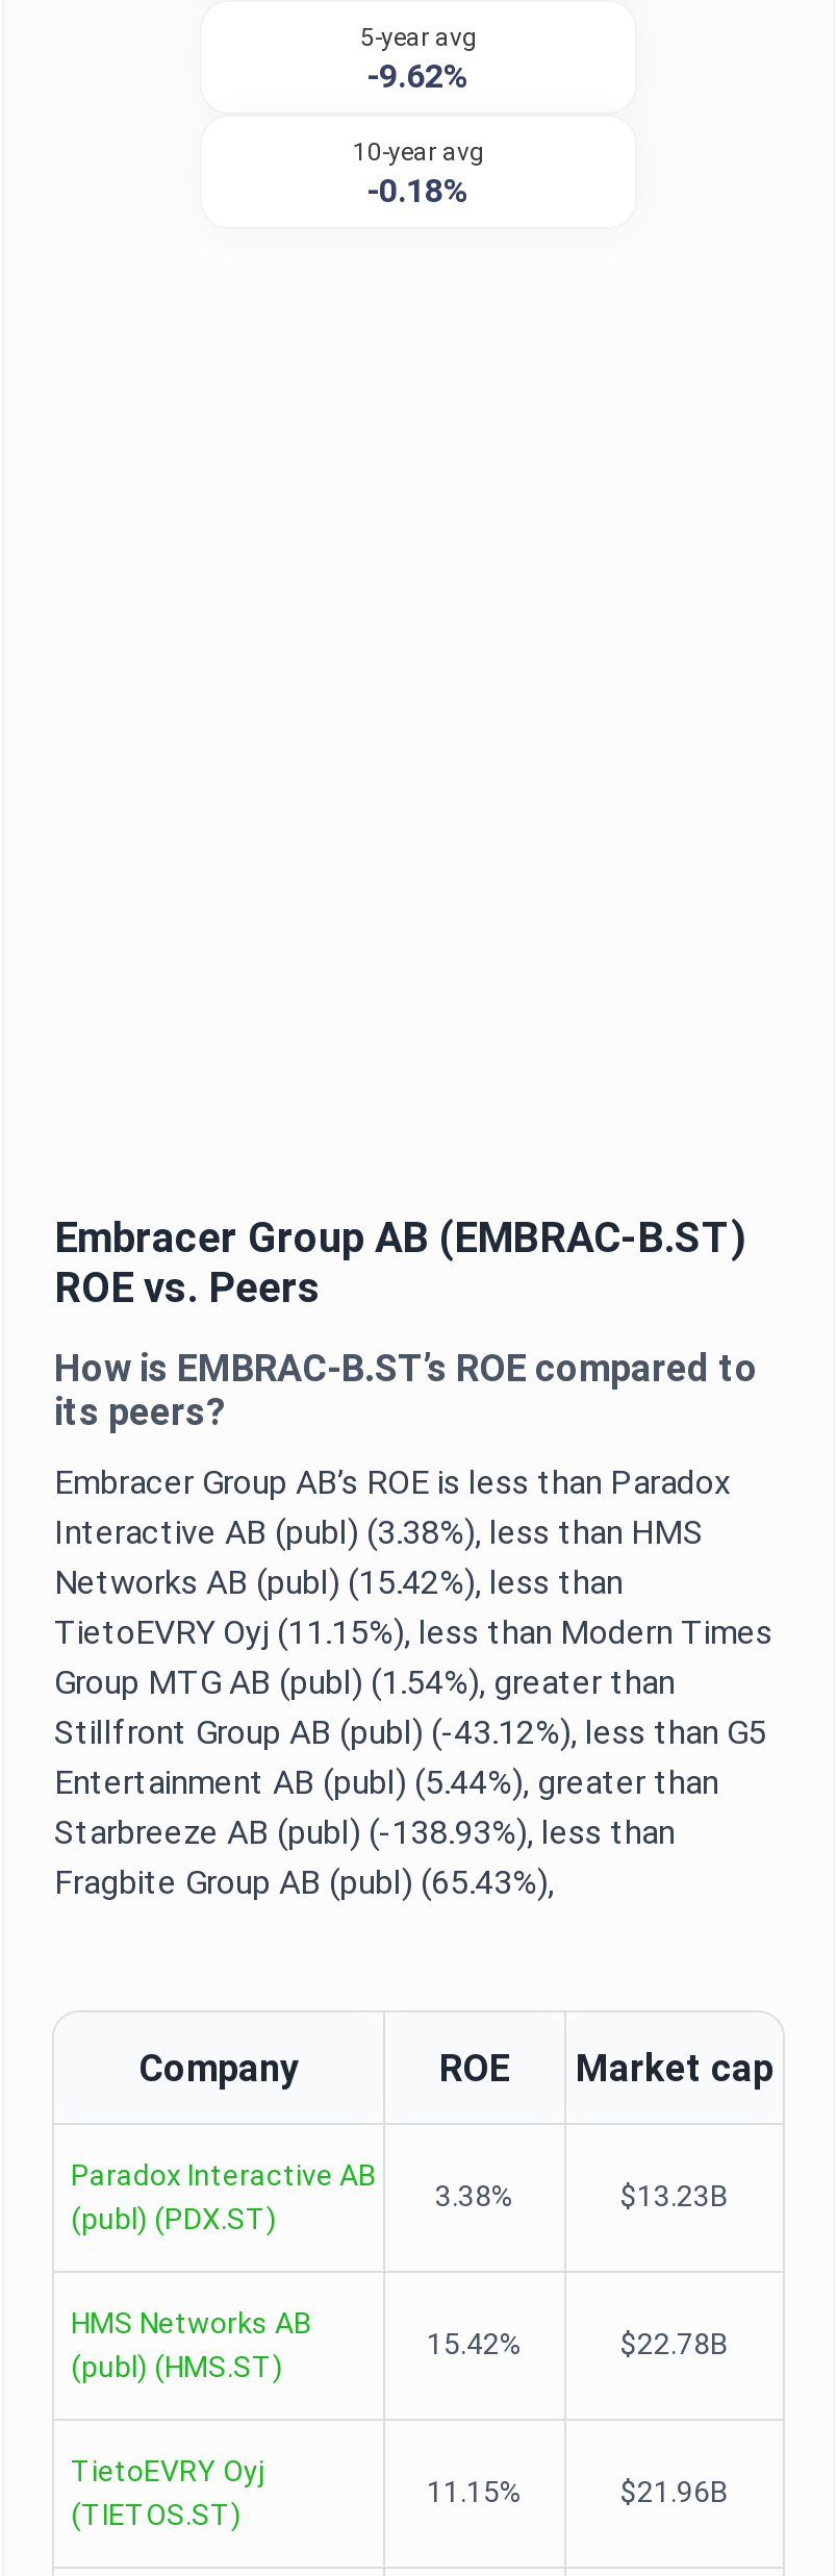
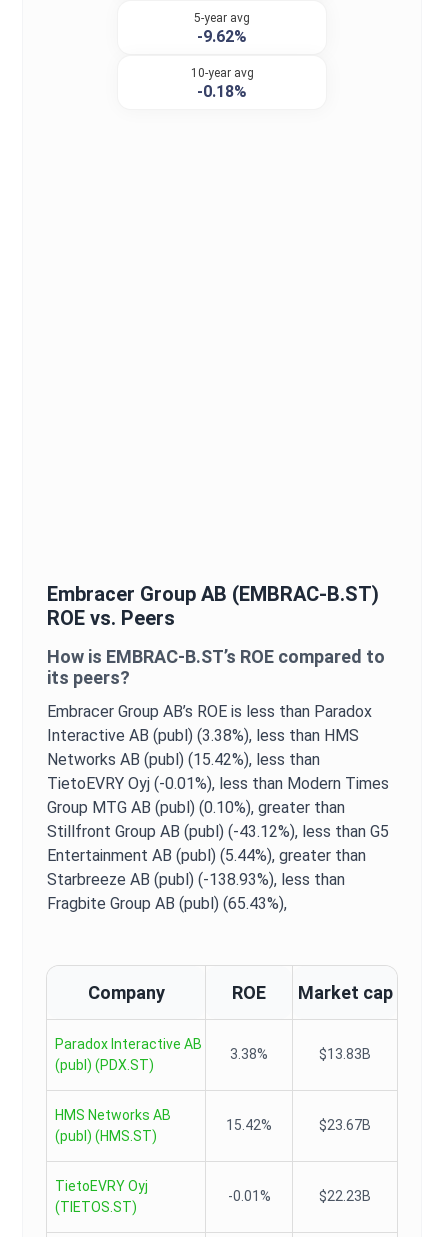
[54,1612,772,1652] TietoEVRY Oyj (11.15%), less than Modern Times -> [47,774,389,793] TietoEVRY Oyj (-0.01%), less than Modern Times
[54,1662,675,1702] Group MTG AB (publ) (1.54%), greater than -> [47,798,345,817] Group MTG AB (publ) (0.10%), greater than
[620,2179,729,2212] $13.23B -> [319,1046,371,1062] $13.83B
[620,2327,729,2360] $22.78B -> [319,1117,371,1133] $23.67B
[427,2475,729,2508] 11.15% | $21.96B -> [227,1188,371,1204] -0.01% | $22.23B

